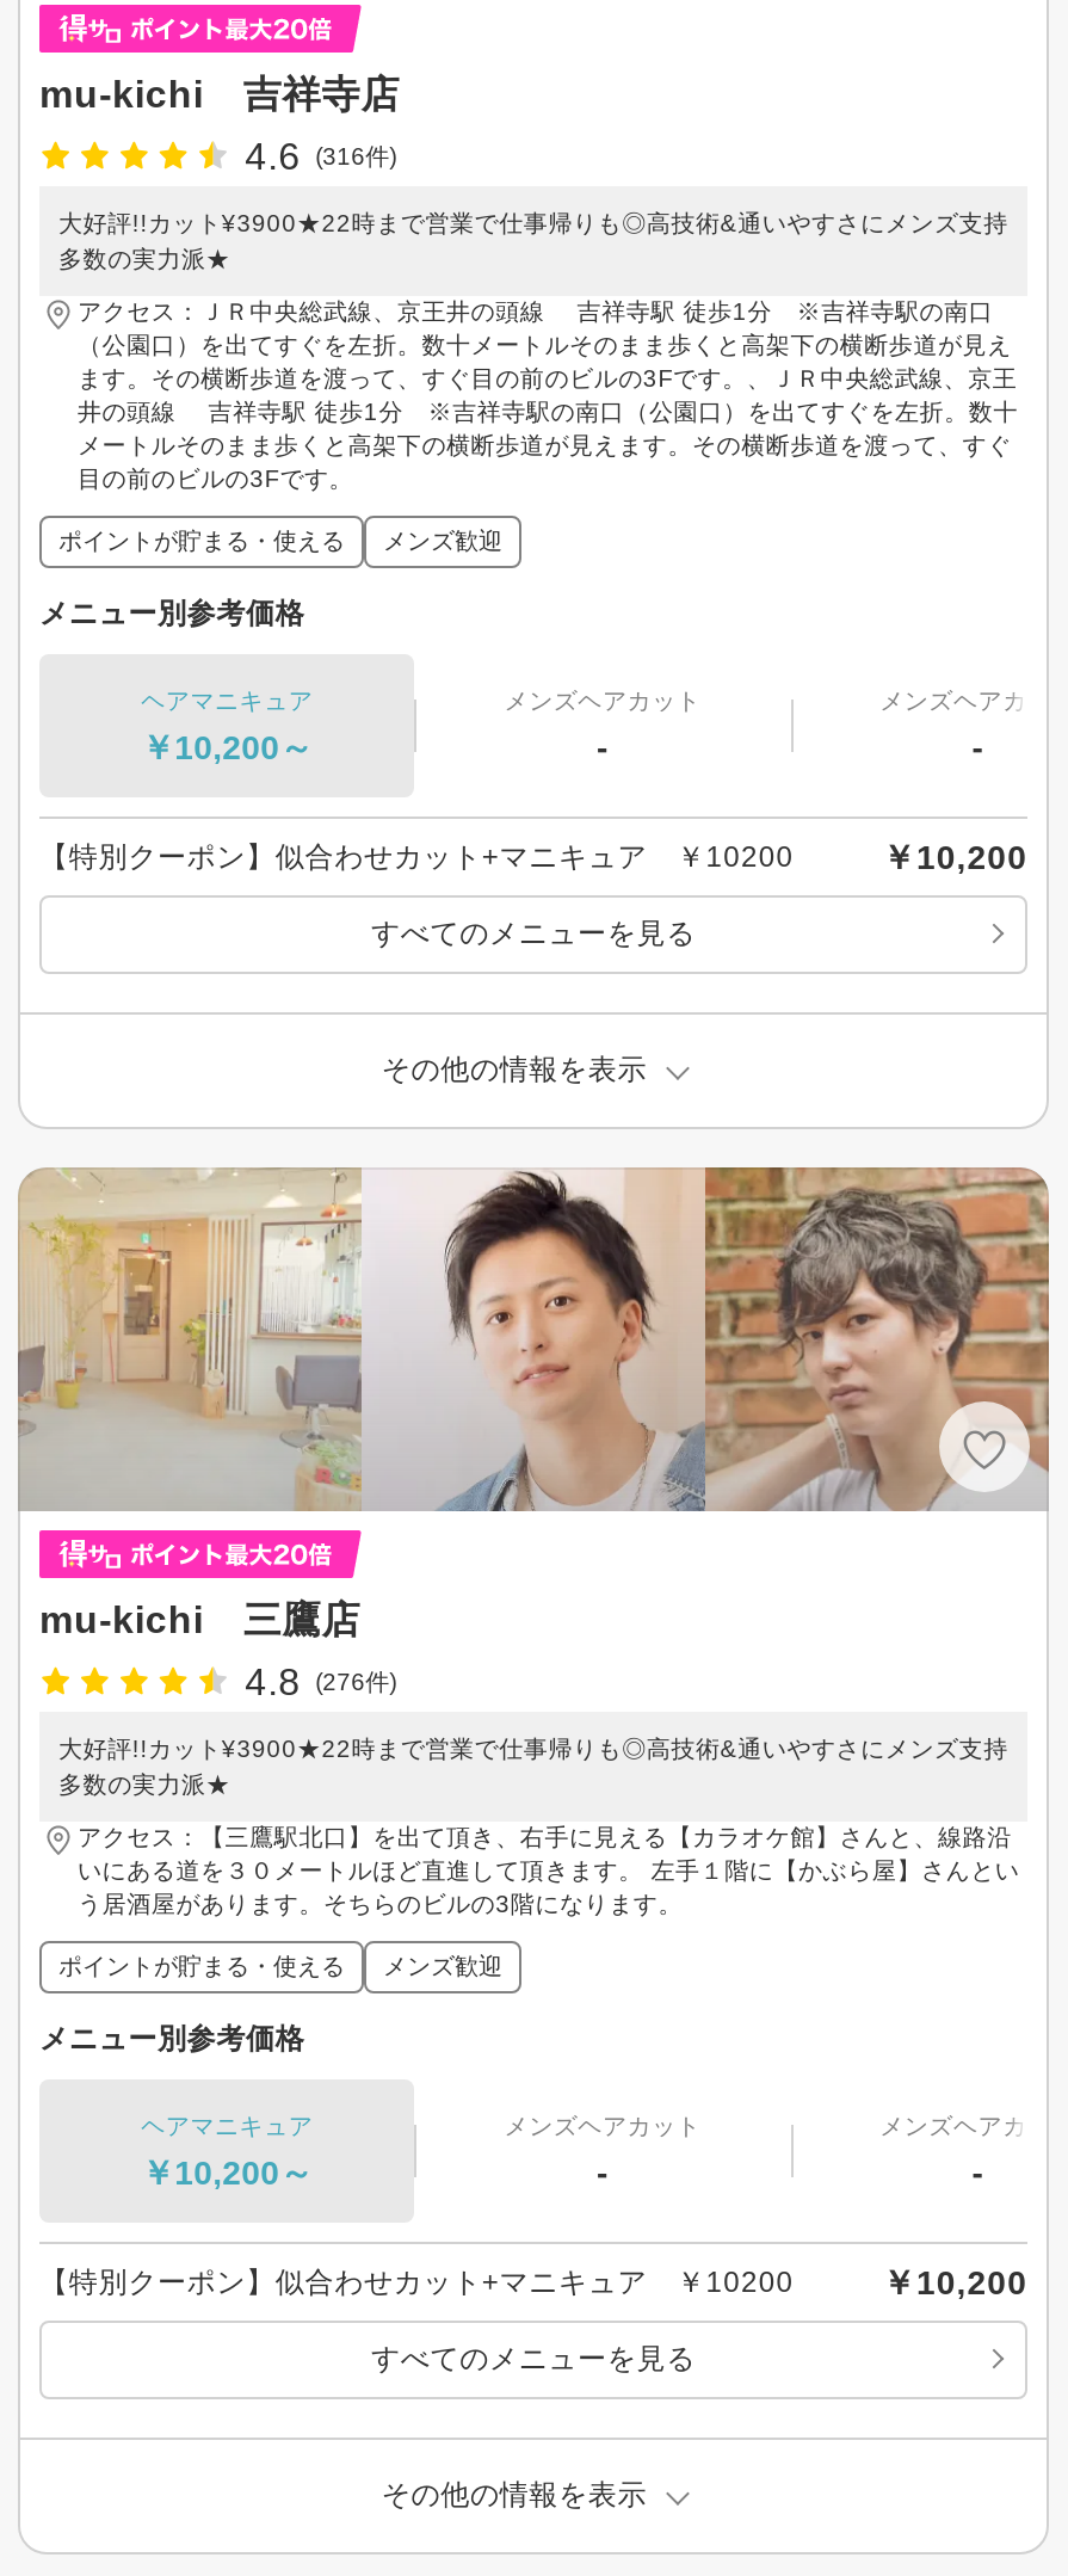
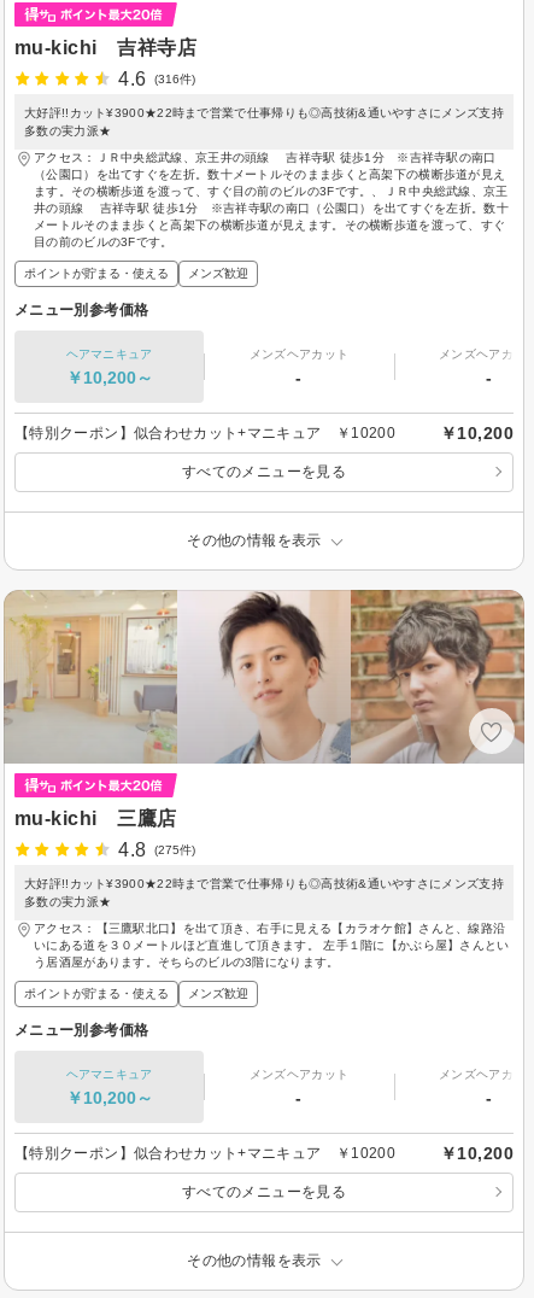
[245,1661,396,1701] 4.8 (276件) -> [118,839,195,860] 4.8 (275件)

